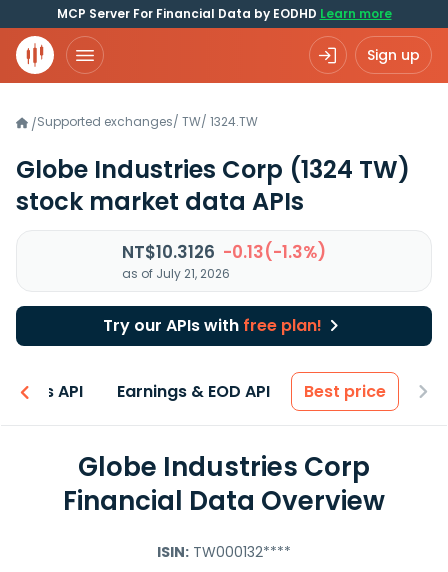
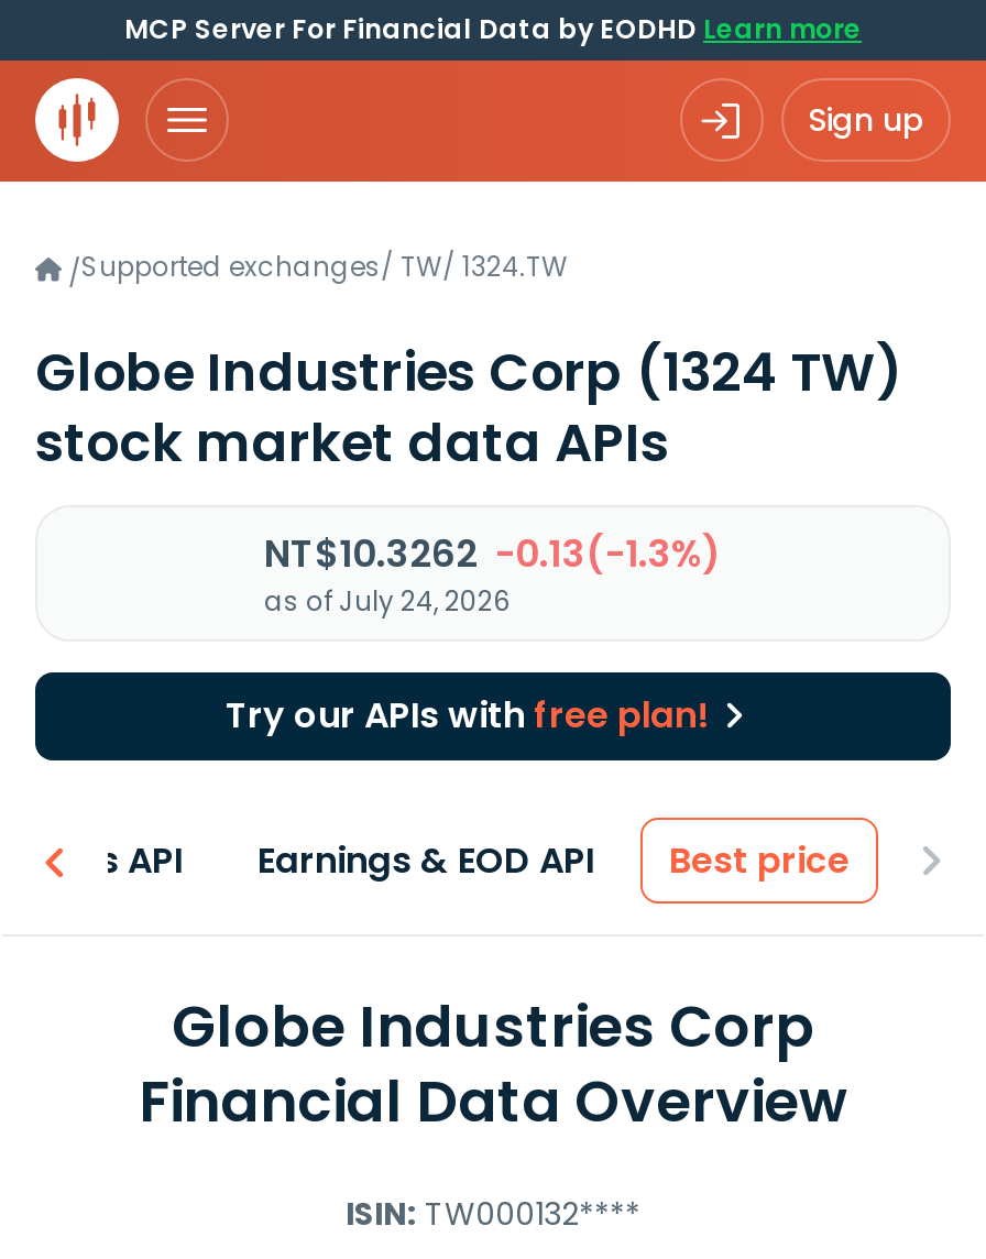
[122,240,326,282] NT$10.3126 -0.13(-1.3%) | as of July 21, 2026 -> [264,527,722,620] NT$10.3262 -0.13(-1.3%) | as of July 24, 2026

